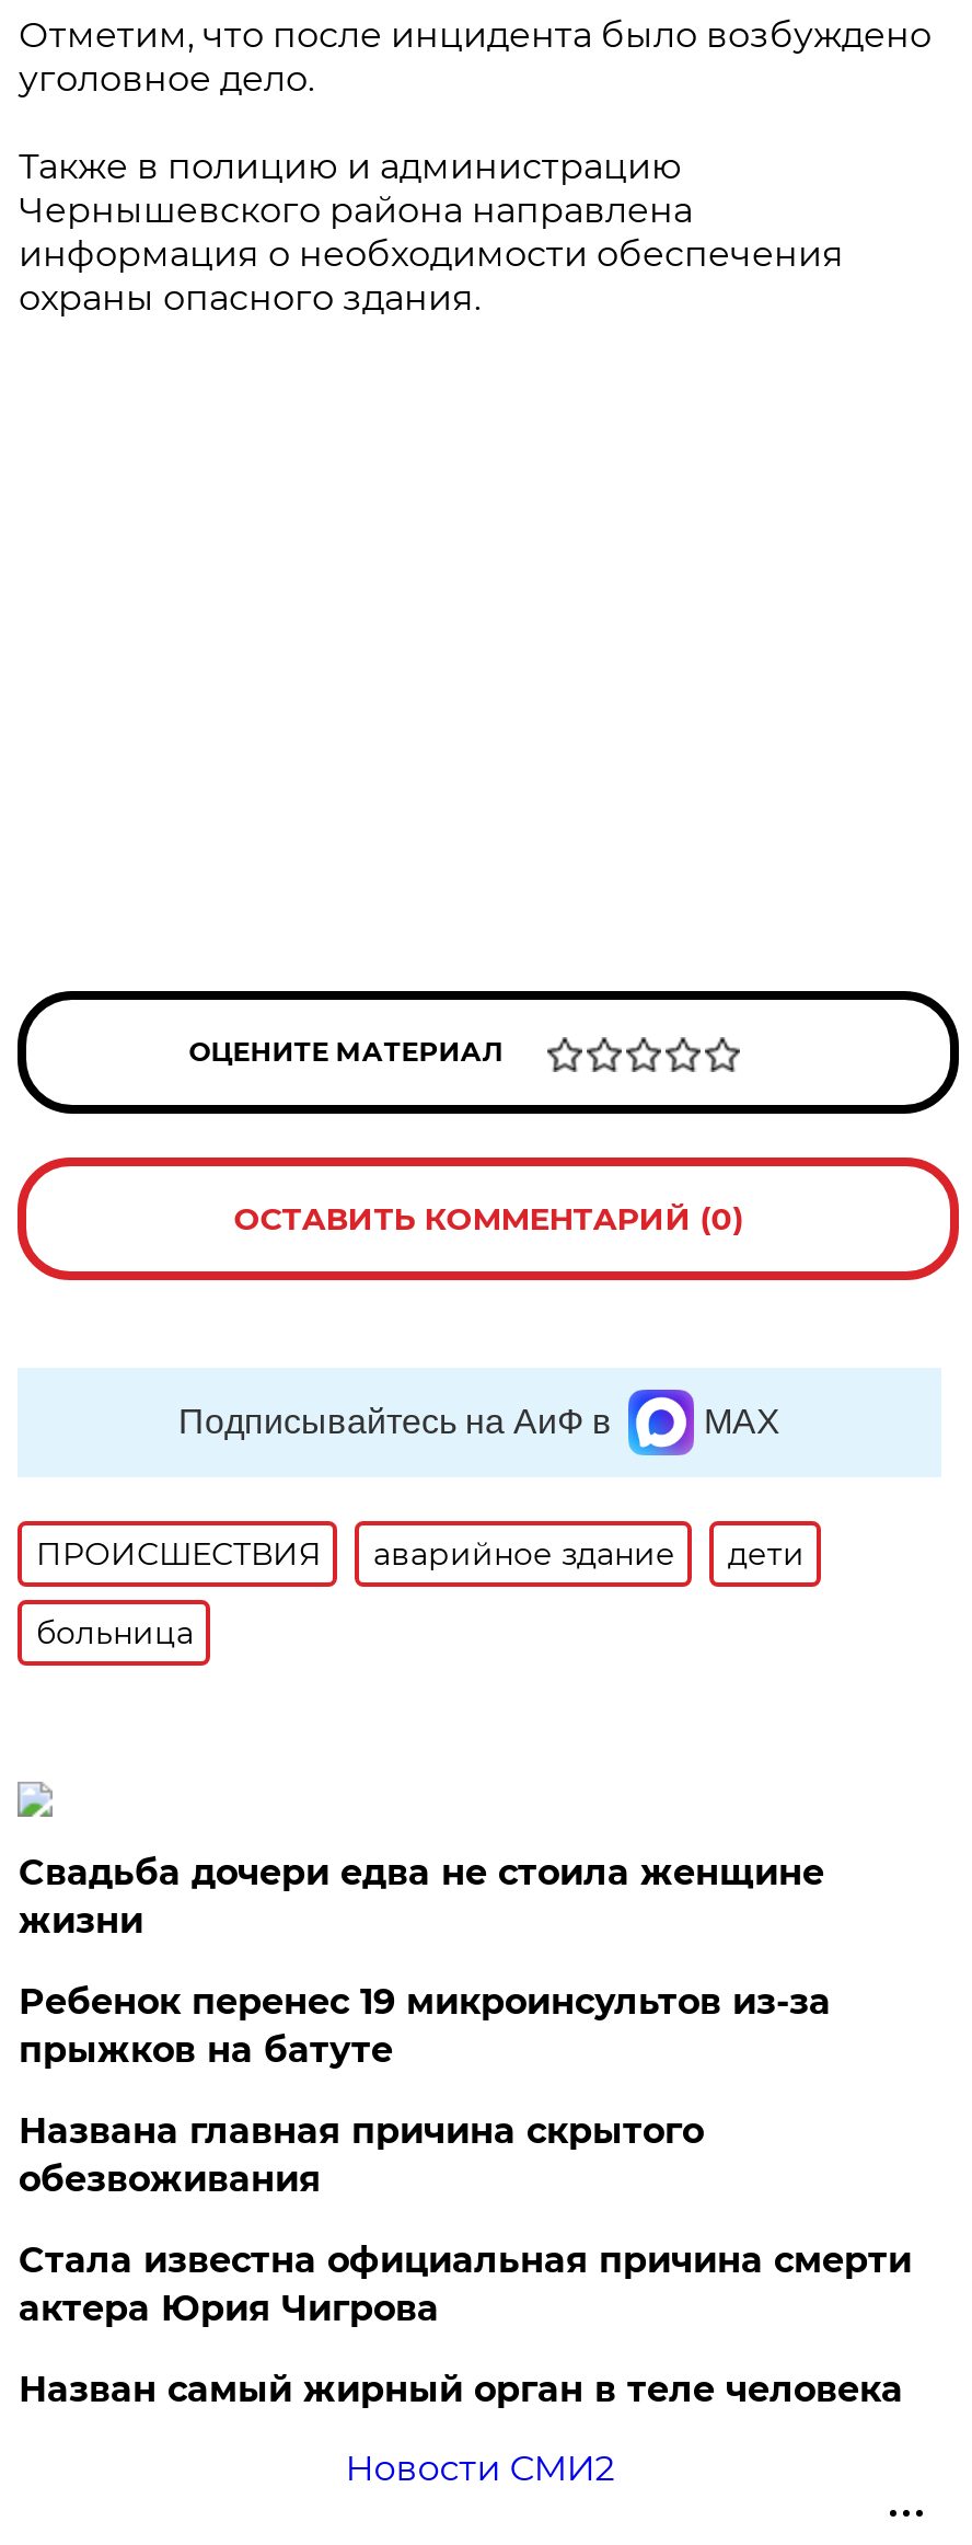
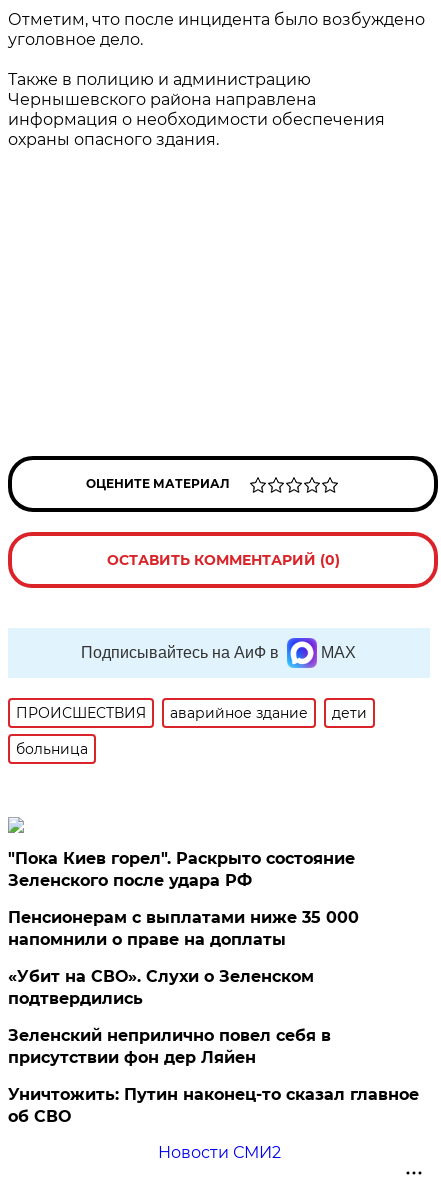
[18,1852,824,1942] Свадьба дочери едва не стоила женщине | жизни -> [8,849,355,890] "Пока Киев горел". Раскрыто состояние | Зеленского после удара РФ
[18,1981,831,2071] Ребенок перенес 19 микроинсультов из-за | прыжков на батуте -> [8,908,359,949] Пенсионерам с выплатами ниже 35 000 | напомнили о праве на доплаты
[18,2110,704,2200] Названа главная причина скрытого | обезвоживания -> [8,967,314,1008] «Убит на СВО». Слухи о Зеленском | подтвердились
[18,2239,912,2329] Стала известна официальная причина смерти | актера Юрия Чигрова -> [8,1026,331,1067] Зеленский неприлично повел cебя в | присутствии фон дер Ляйен
[18,2369,903,2410] Назван самый жирный орган в теле человека -> [8,1085,419,1126] Уничтожить: Путин наконец-то сказал главное | об СВО

